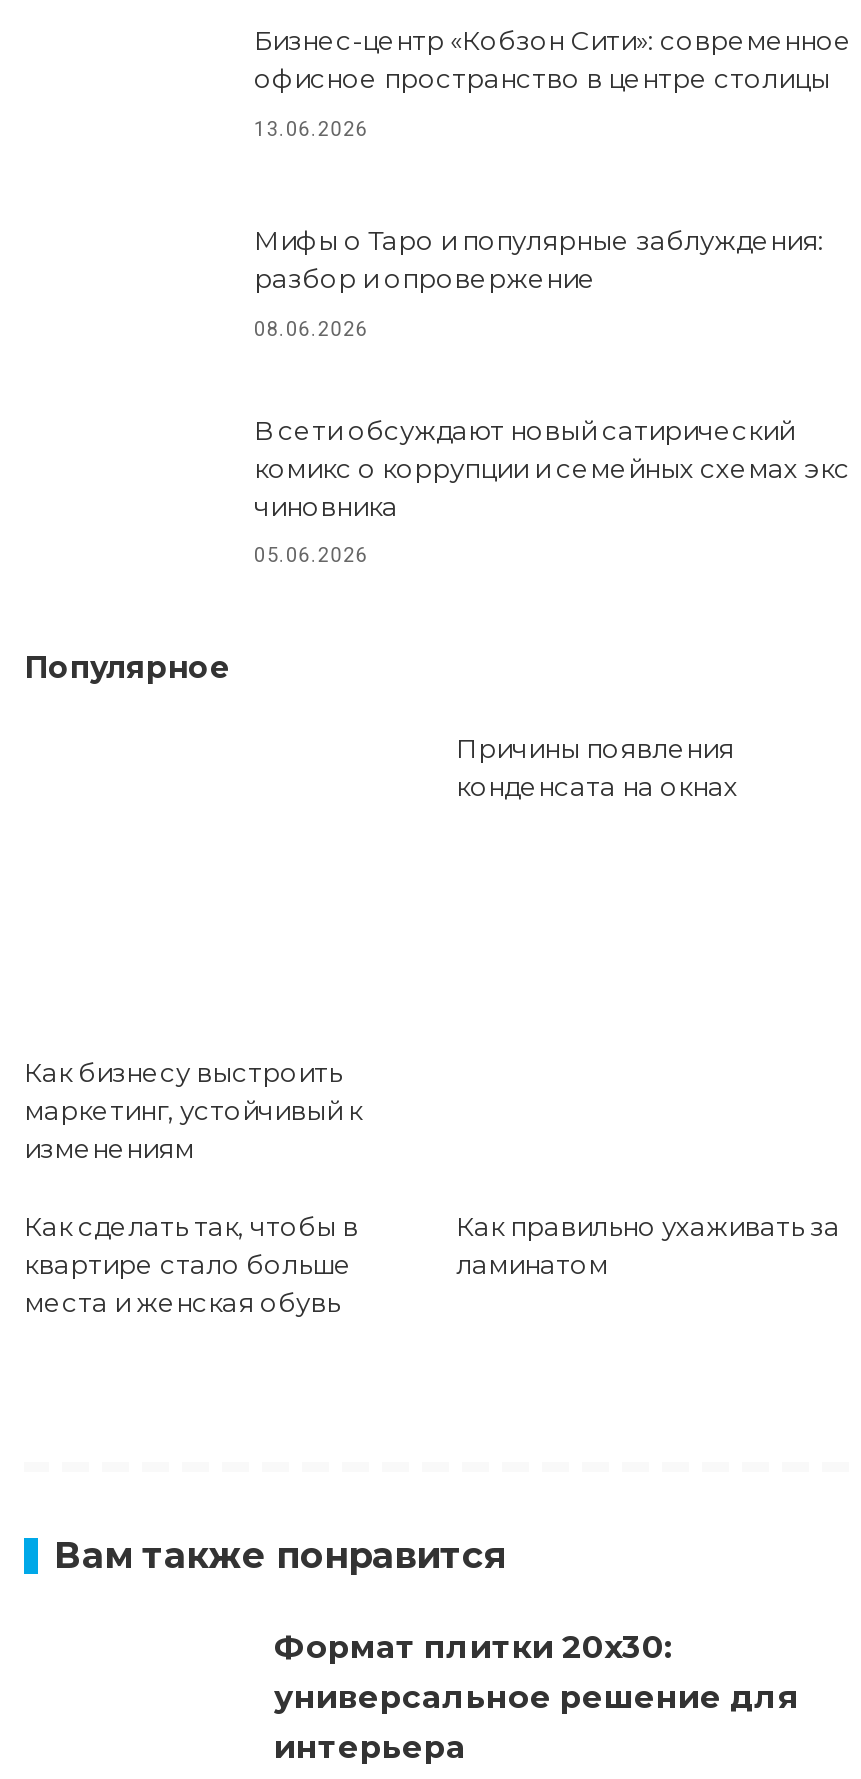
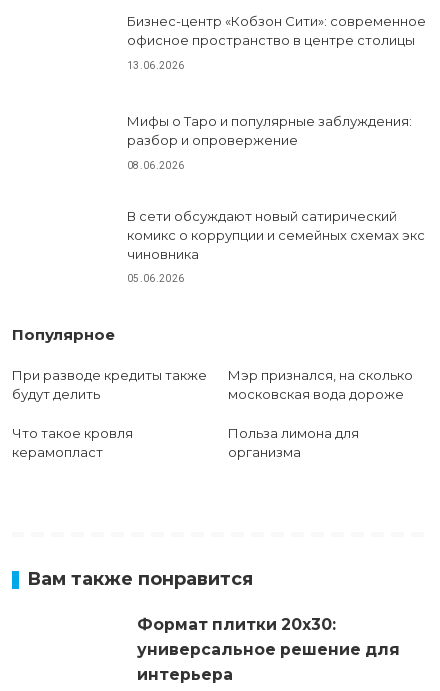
[456,732,738,802] Причины появления | конденсата на окнах -> [228,367,413,402] Мэр признался, на сколько | московская вода дороже
[24,1056,362,1164] Как бизнесу выстроить | маркетинг, устойчивый к | изменениям -> [12,367,207,402] При разводе кредиты также | будут делить
[24,1210,358,1318] Как сделать так, чтобы в | квартире стало больше | места и женская обувь -> [12,425,133,460] Что такое кровля | керамопласт
[456,1210,840,1280] Как правильно ухаживать за | ламинатом -> [228,425,359,460] Польза лимона для | организма

